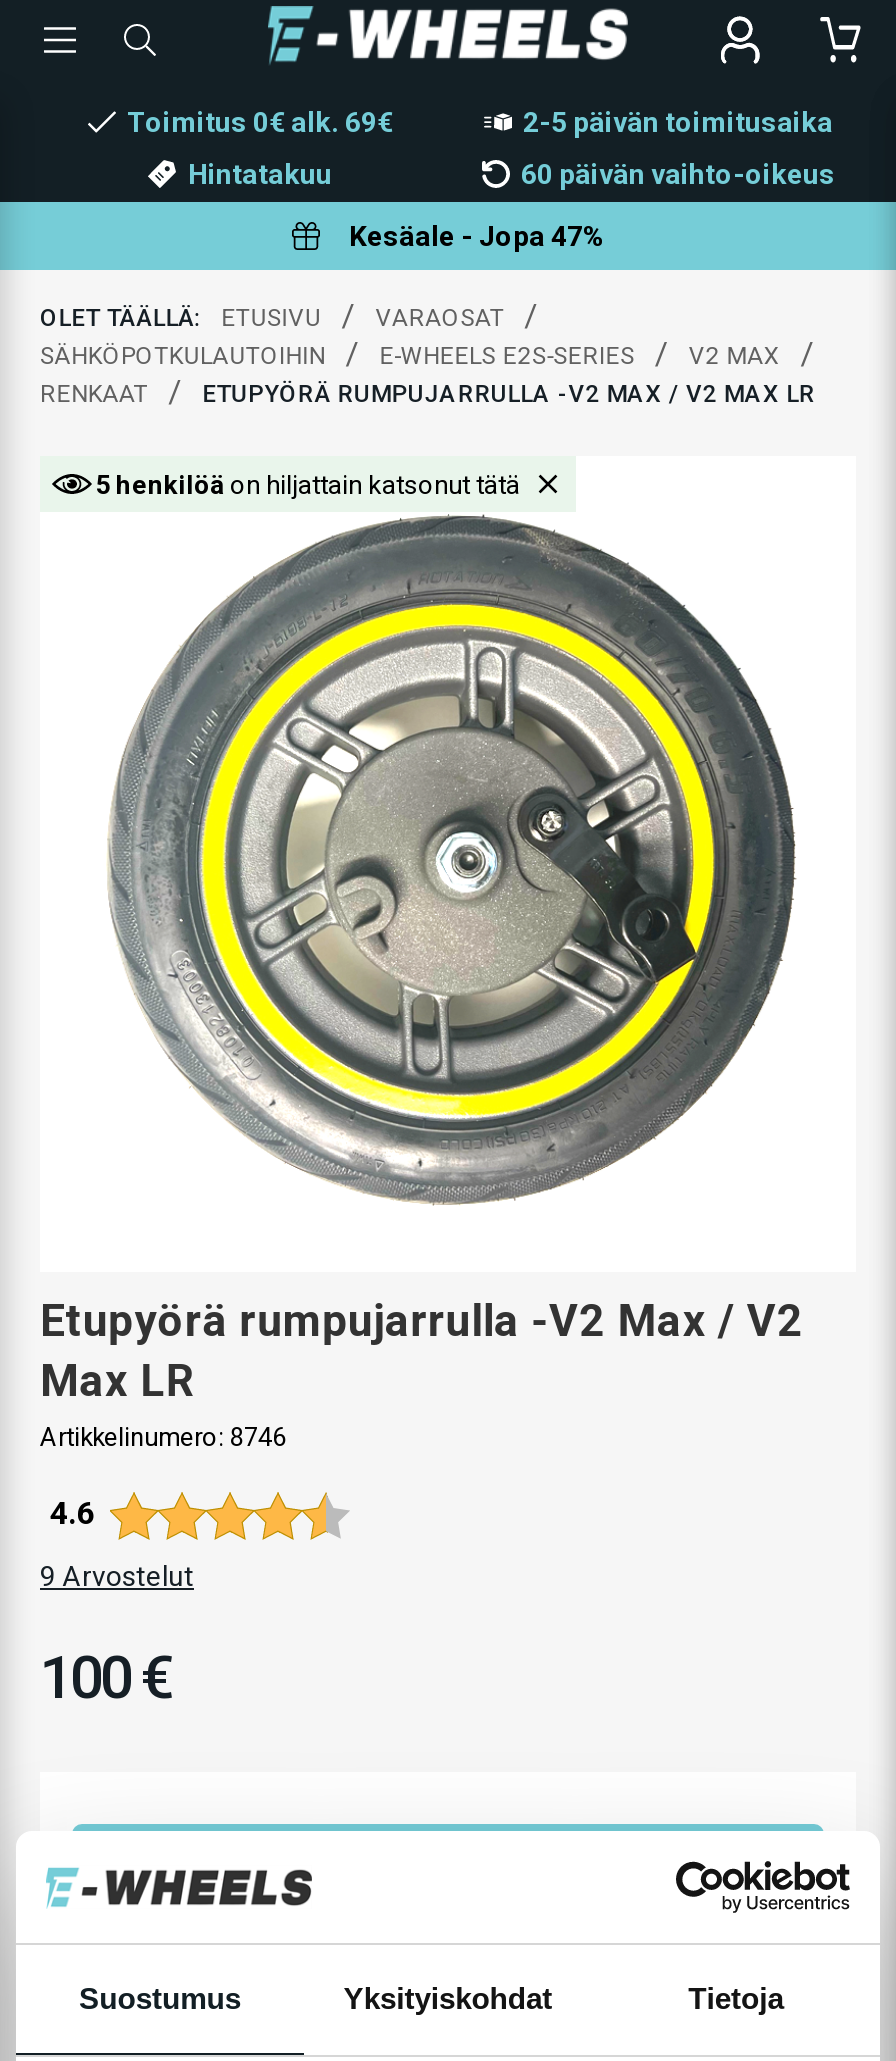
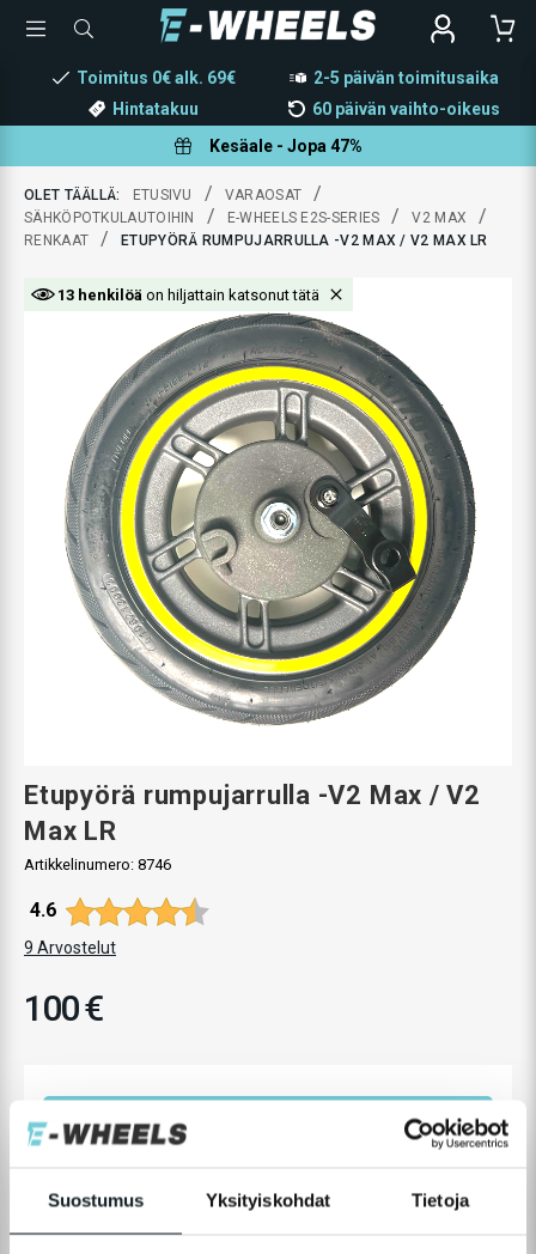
[96,469,520,499] 5 henkilöä on hiljattain katsonut tätä -> [57,285,319,303] 13 henkilöä on hiljattain katsonut tätä

